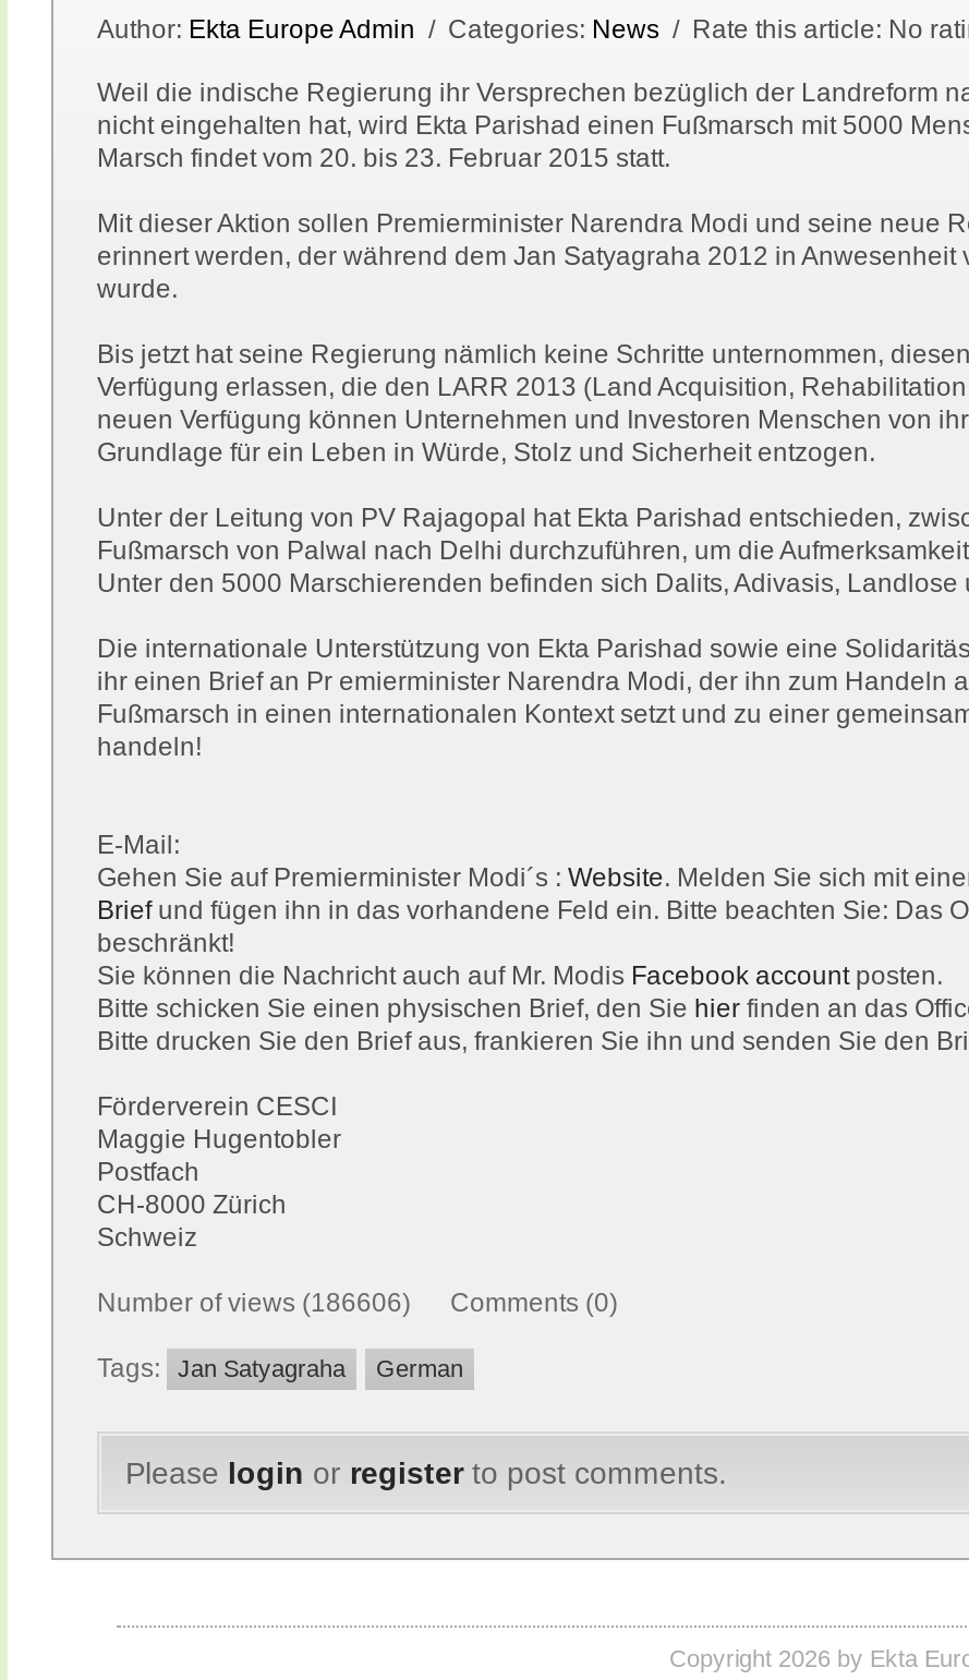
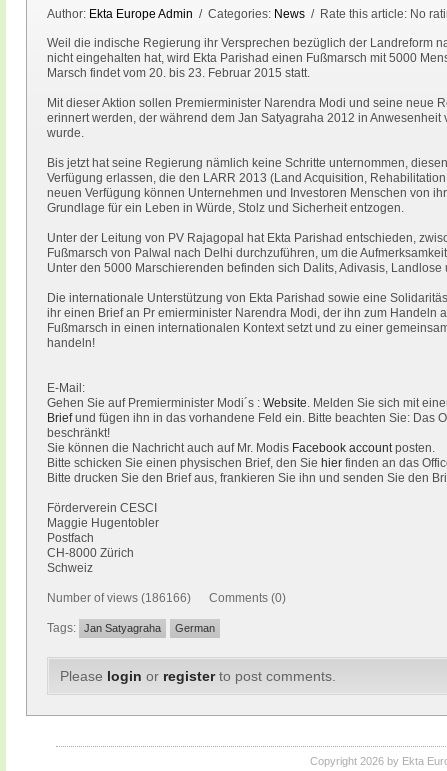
[97,1288,618,1318] Number of views (186606) Comments (0) -> [47,591,286,605] Number of views (186166) Comments (0)

